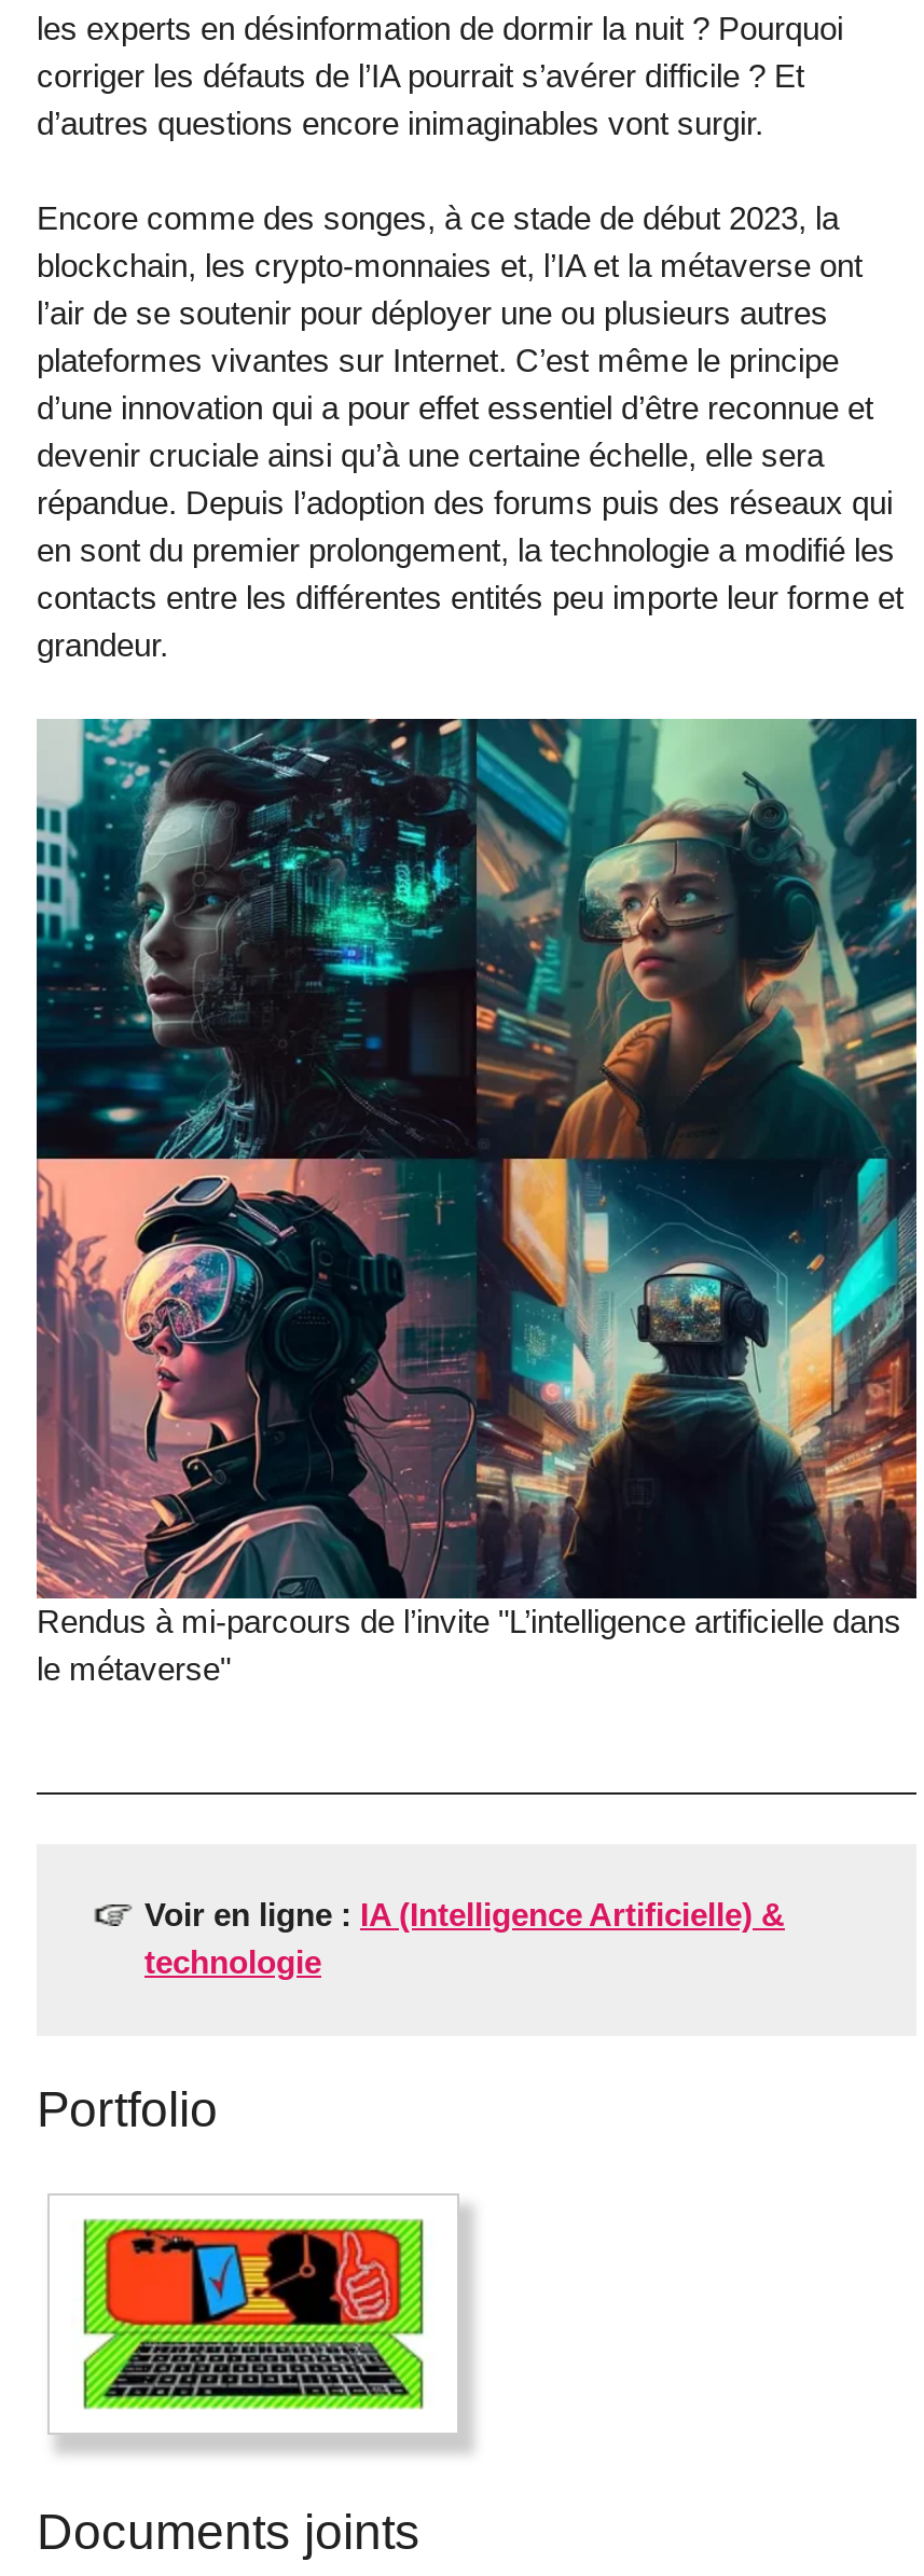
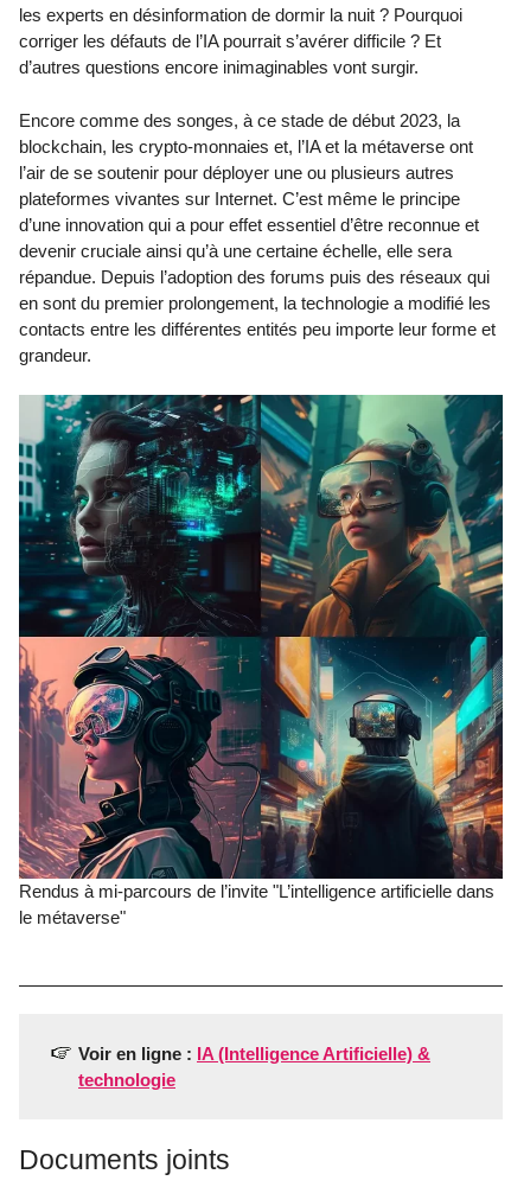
[37,2081,218,2137] Portfolio -> none
[63,2205,472,2447] [image] -> none

